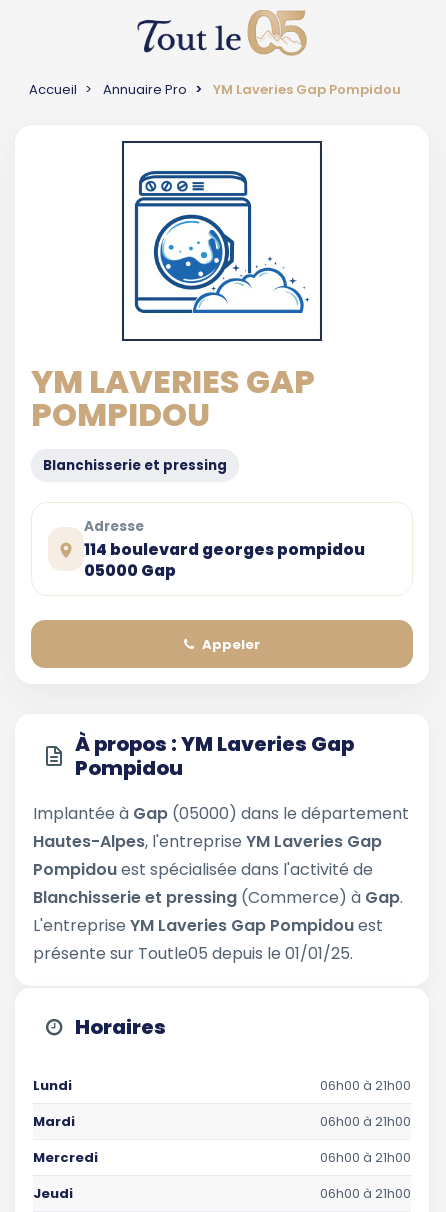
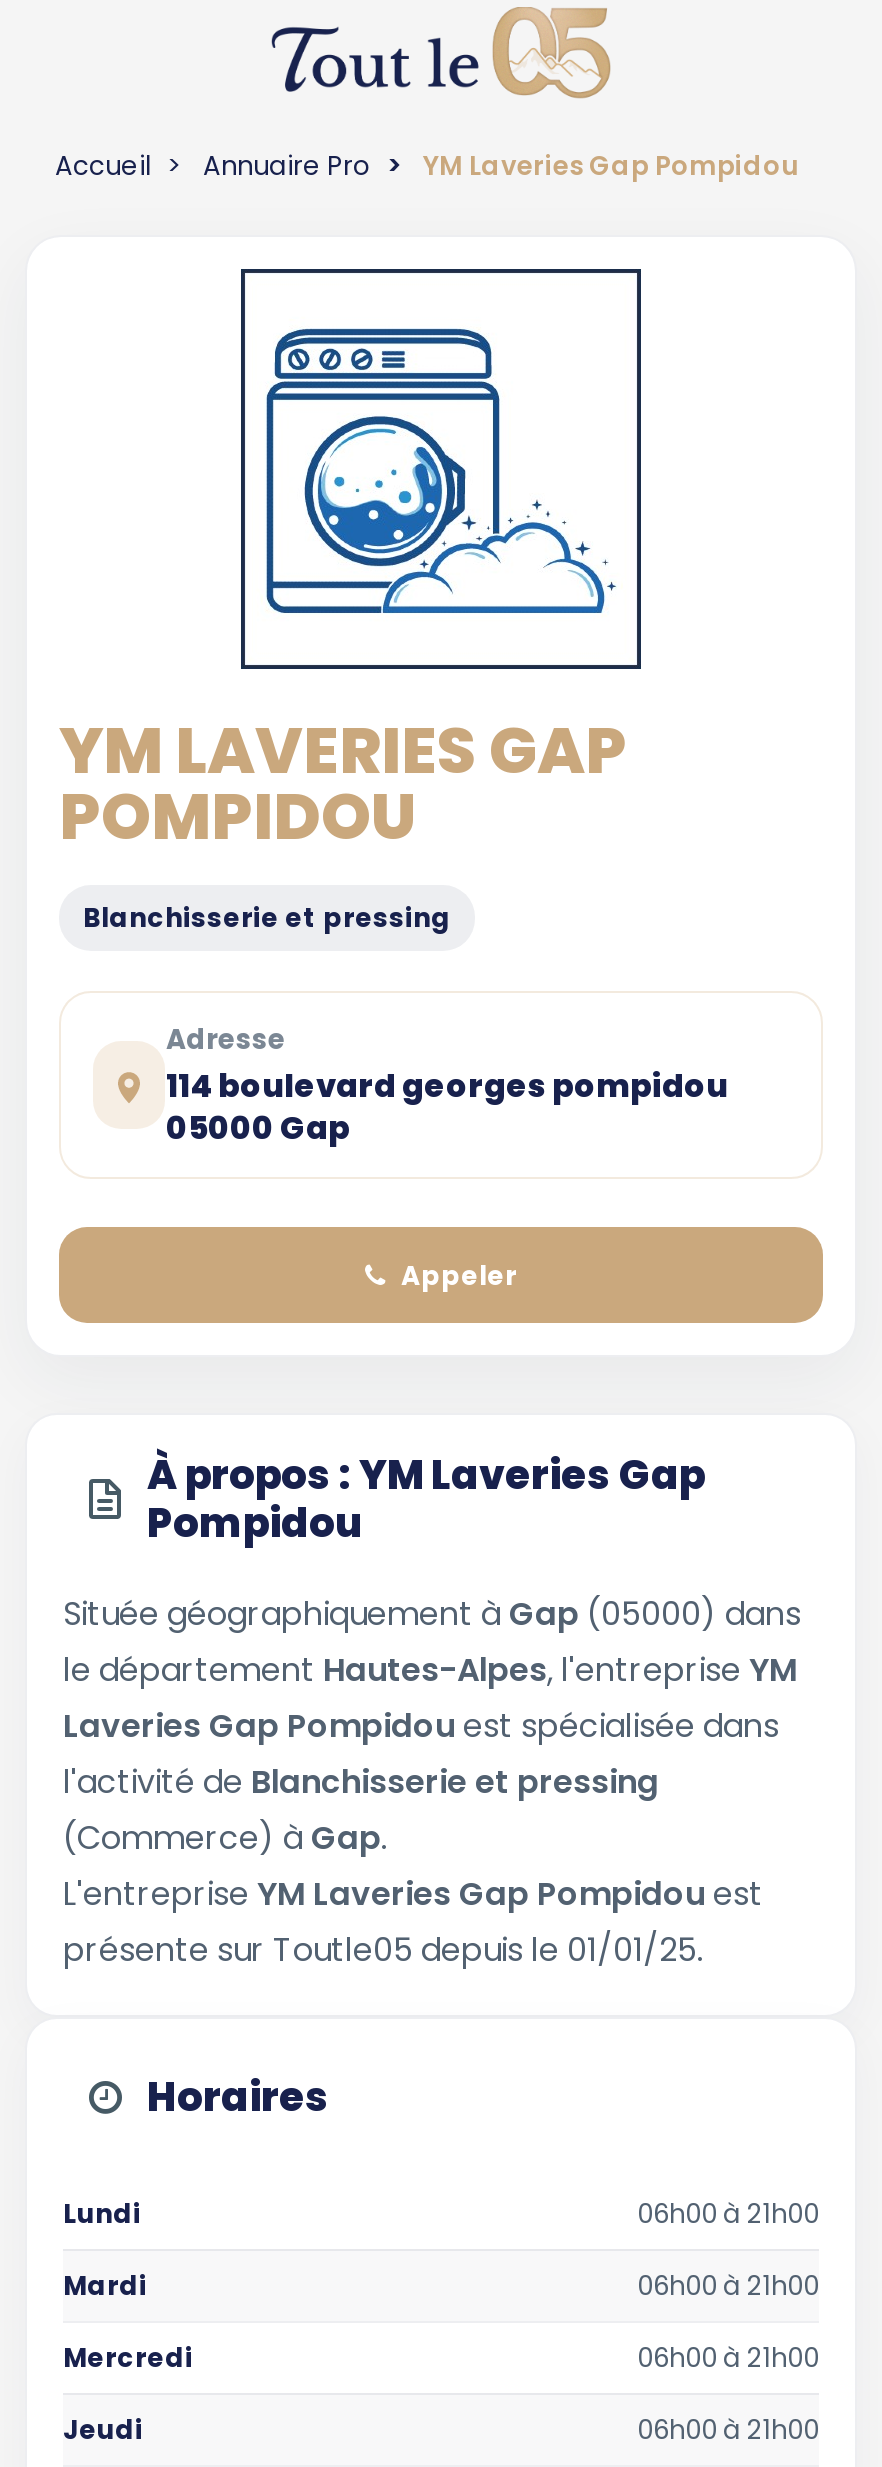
[33,802,409,909] Implantée à Gap (05000) dans le département | Hautes-Alpes, l'entreprise YM Laveries Gap | Pompidou est spécialisée dans l'activité de | Blanchisserie et pressing (Commerce) à Gap. -> [63,1591,801,1861] Située géographiquement à Gap (05000) dans | le département Hautes-Alpes, l'entreprise YM | Laveries Gap Pompidou est spécialisée dans | l'activité de Blanchisserie et pressing | (Commerce) à Gap.

